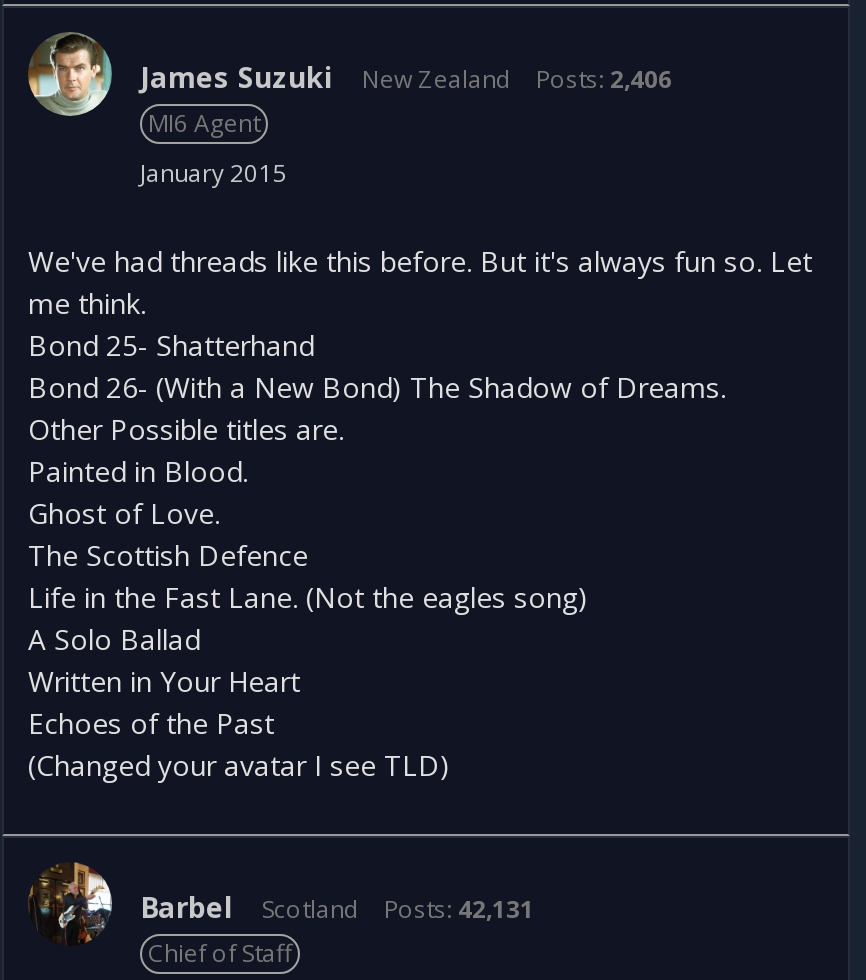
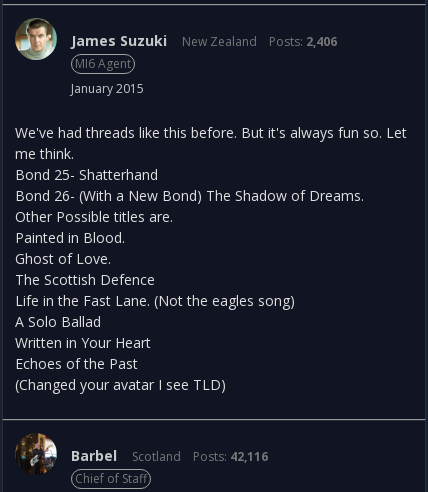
[140,888,534,926] Barbel Scotland Posts: 42,131 -> [71,446,268,465] Barbel Scotland Posts: 42,116

